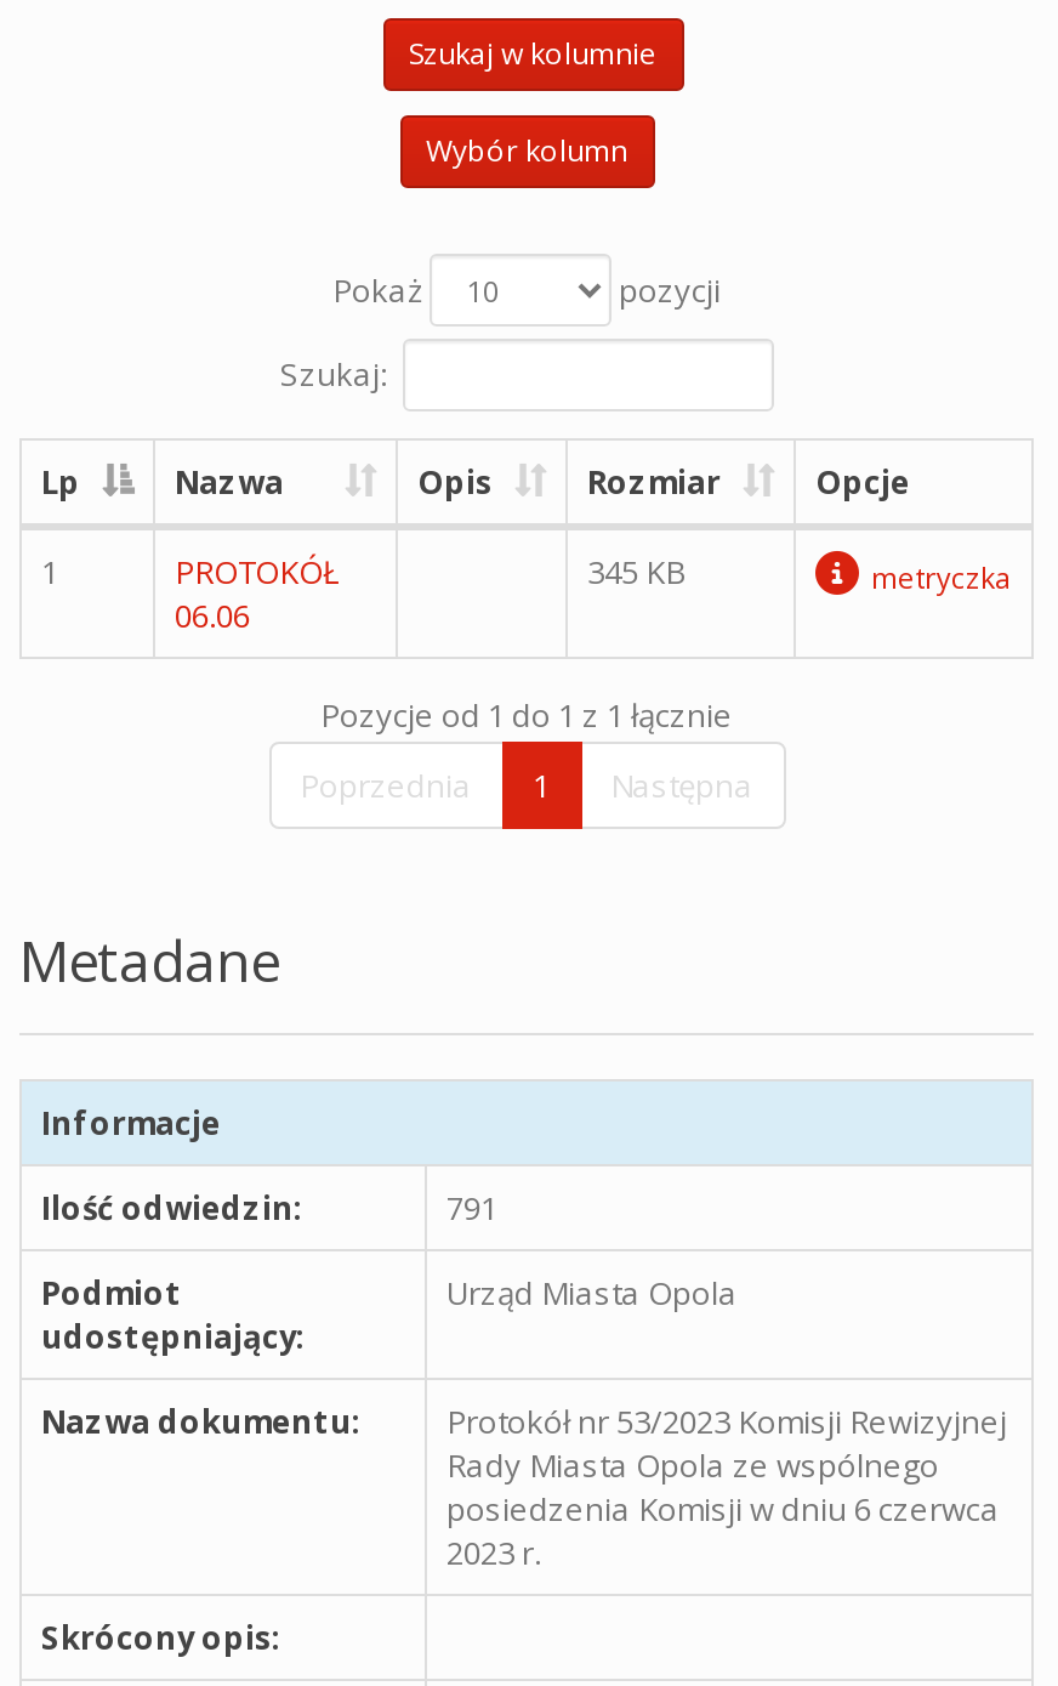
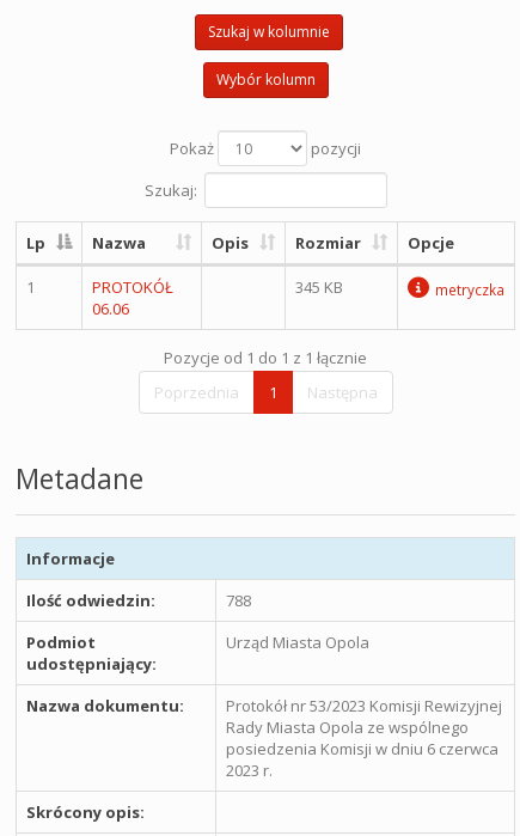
[446,1185,497,1228] 791 -> [226,589,251,611] 788

